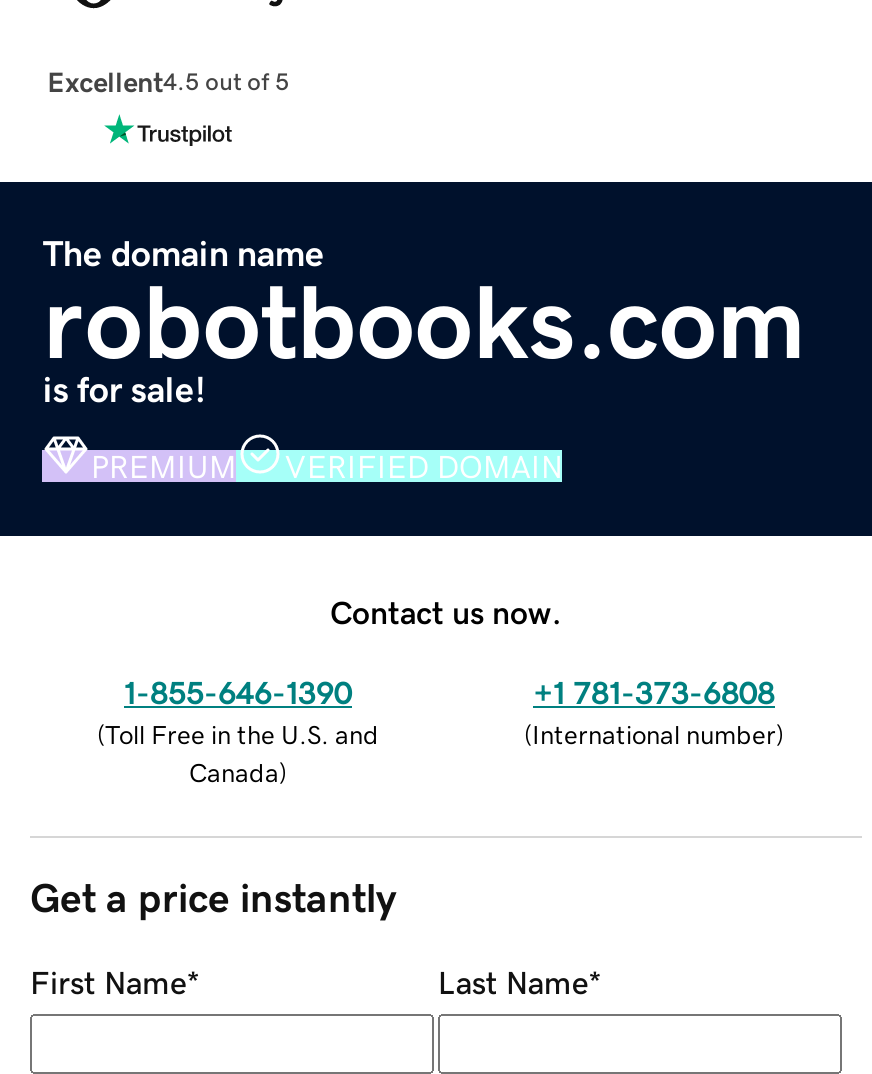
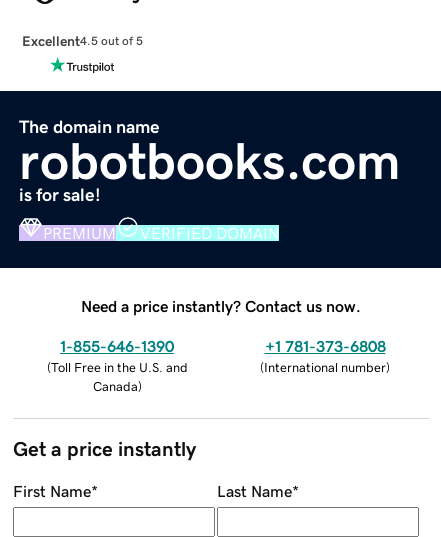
[330,595,562,627] Contact us now. -> [81,298,361,314] Need a price instantly? Contact us now.

